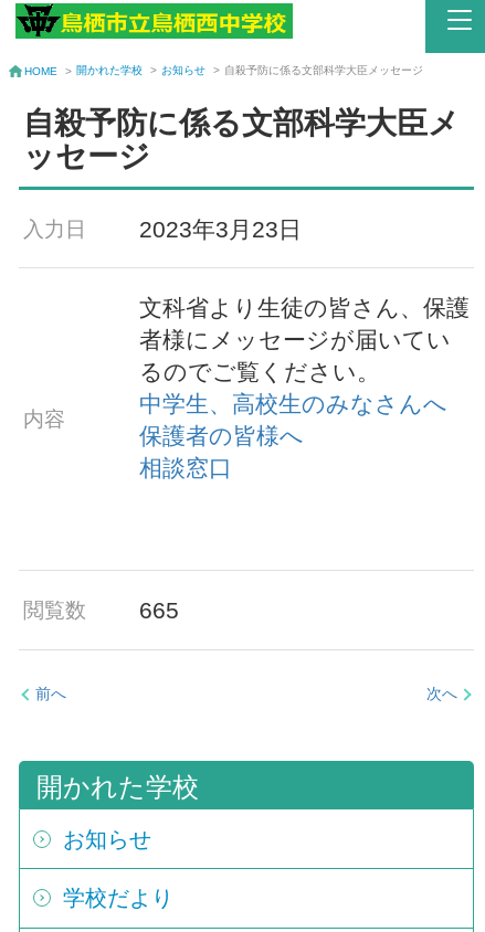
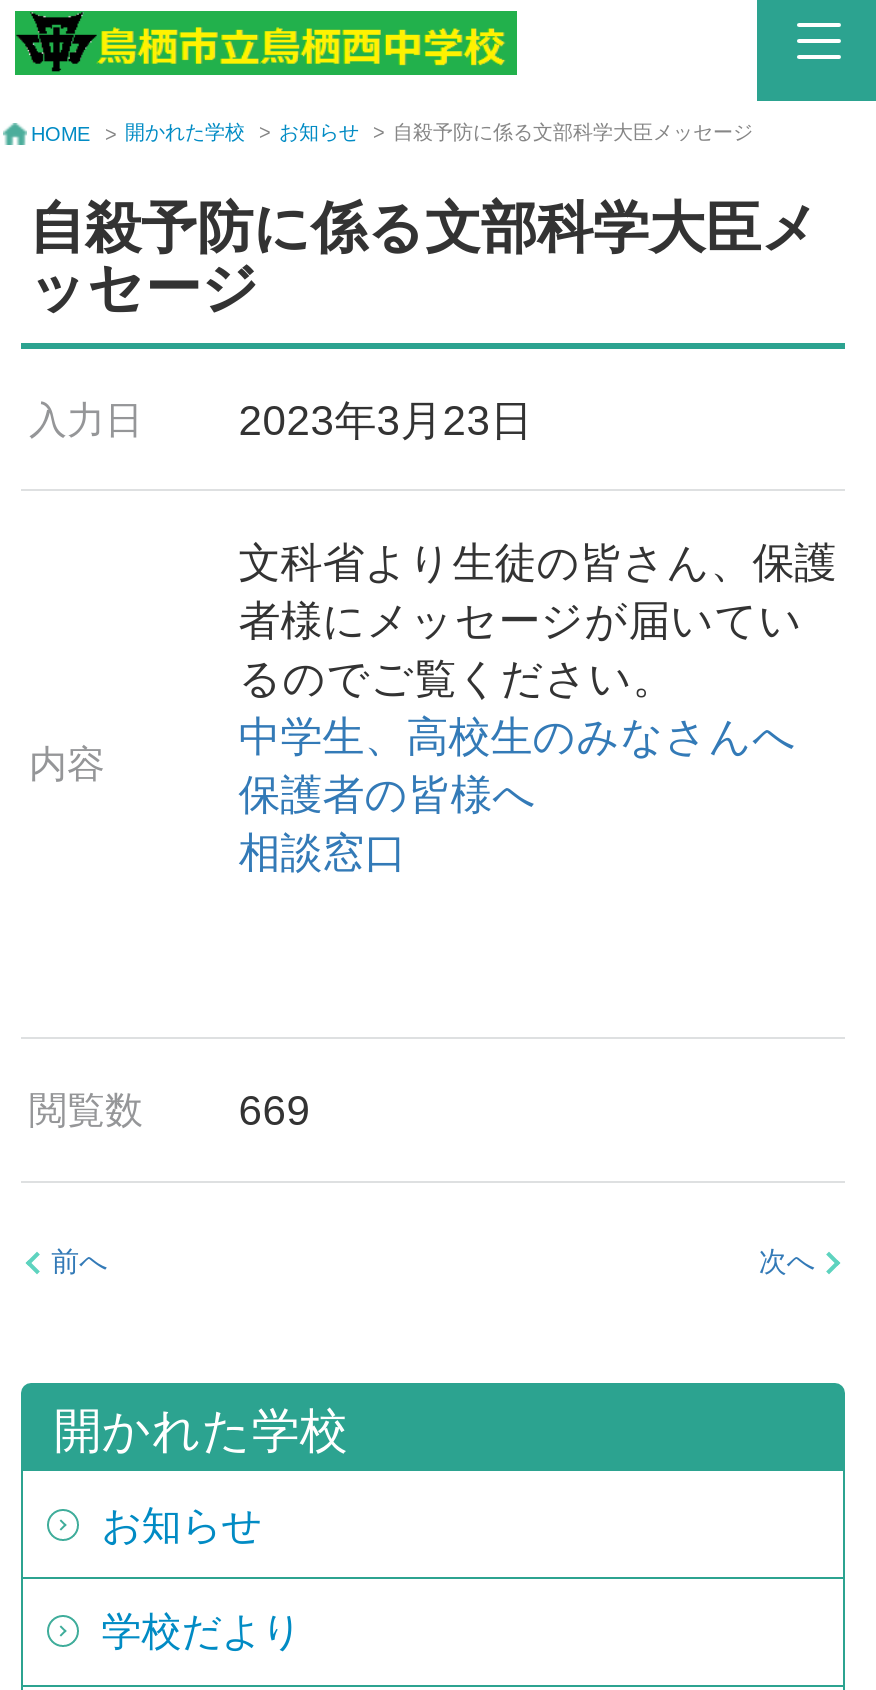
[139,597,179,623] 665 -> [239,1087,311,1133] 669

